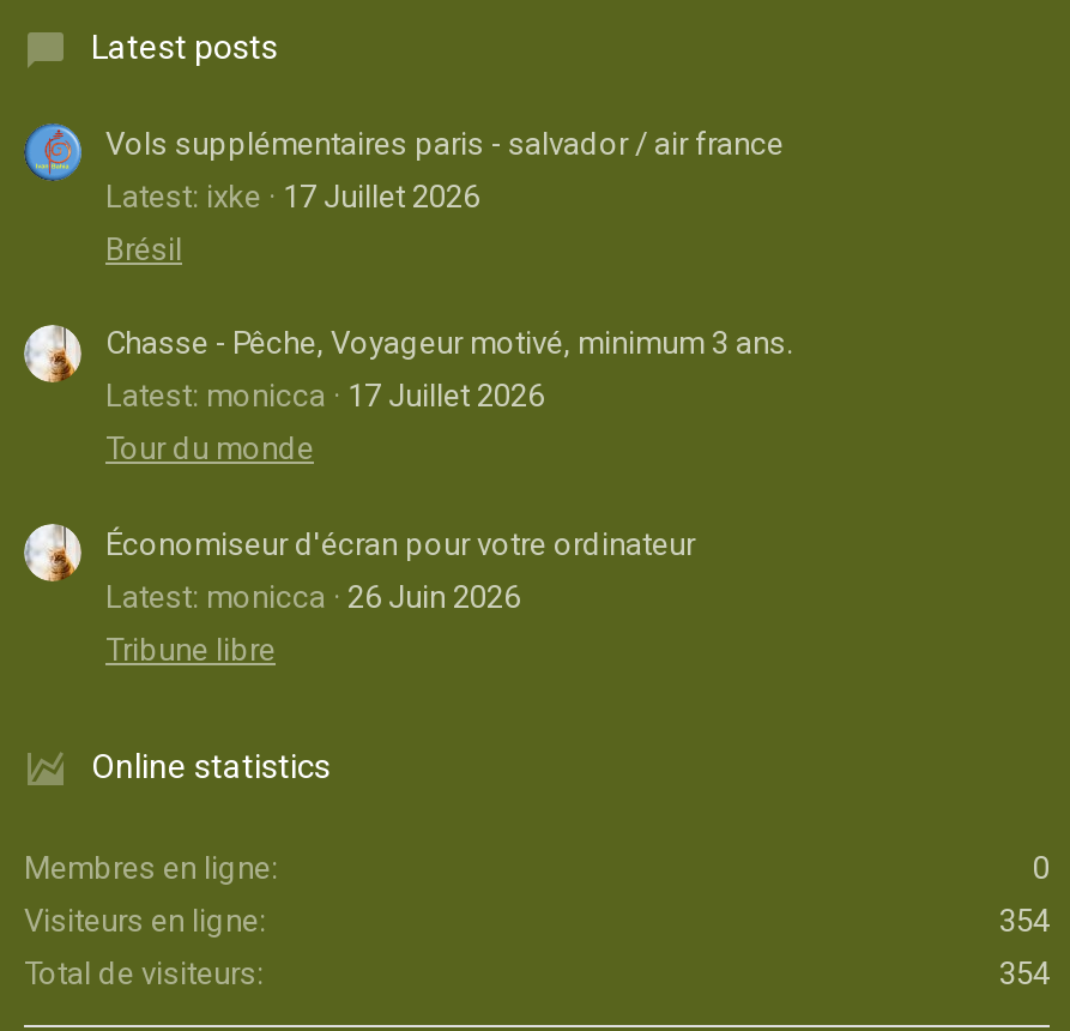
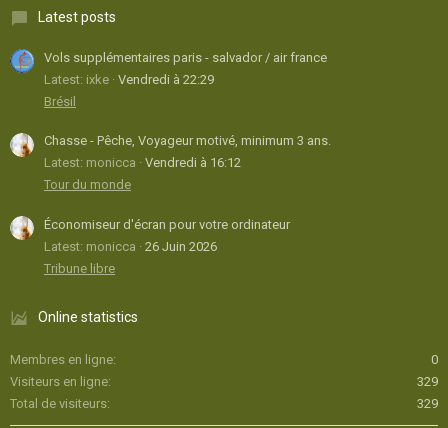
[105,178,479,214] Latest: ixke 17 Juillet 2026 -> [44,72,214,87] Latest: ixke Vendredi à 22:29
[105,378,544,414] Latest: monicca 17 Juillet 2026 -> [44,155,241,170] Latest: monicca Vendredi à 16:12
[999,903,1050,939] 354 -> [417,374,438,389] 329
[999,955,1050,991] 354 -> [417,396,438,411] 329

